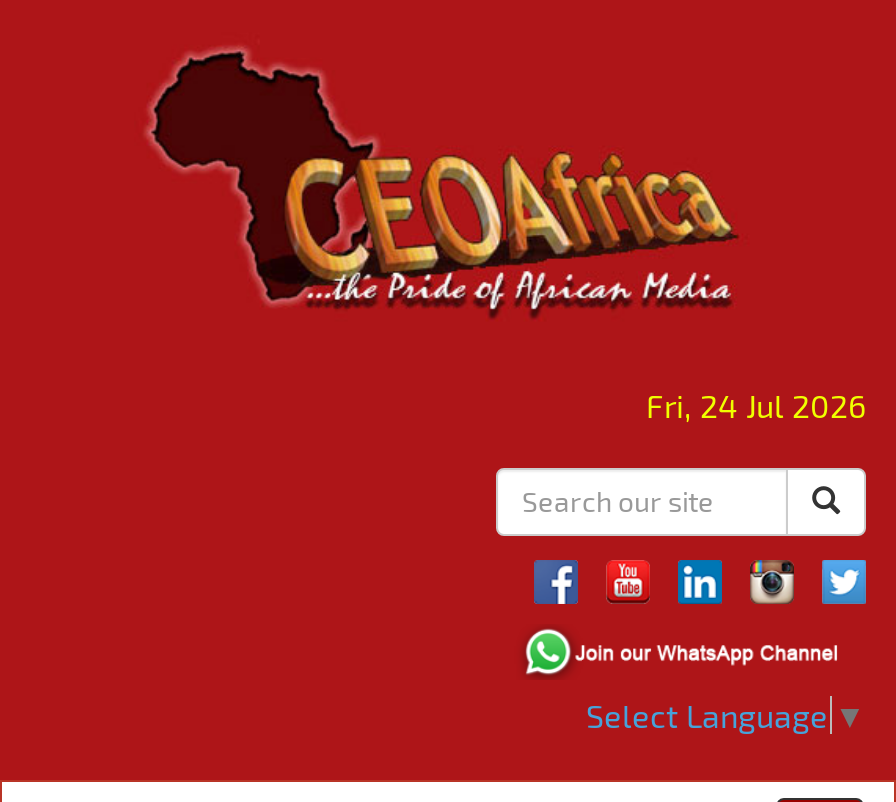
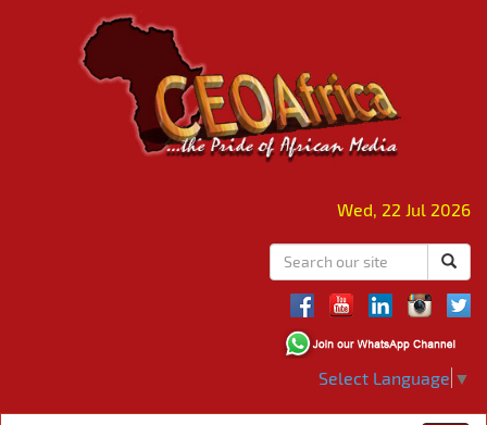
[646,386,866,424] Fri, 24 Jul 2026 -> [337,199,471,219] Wed, 22 Jul 2026

